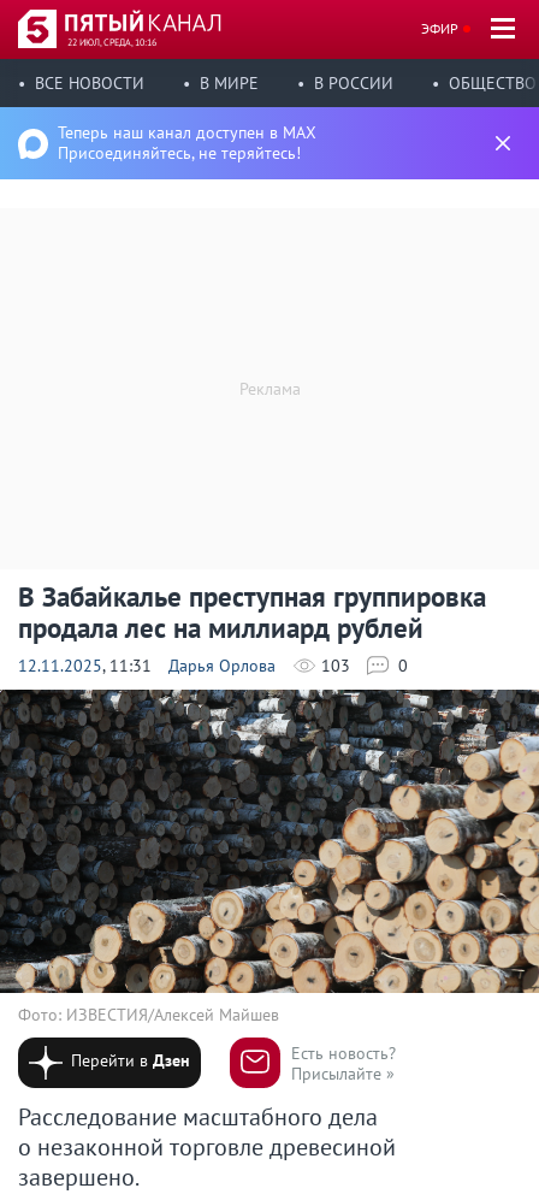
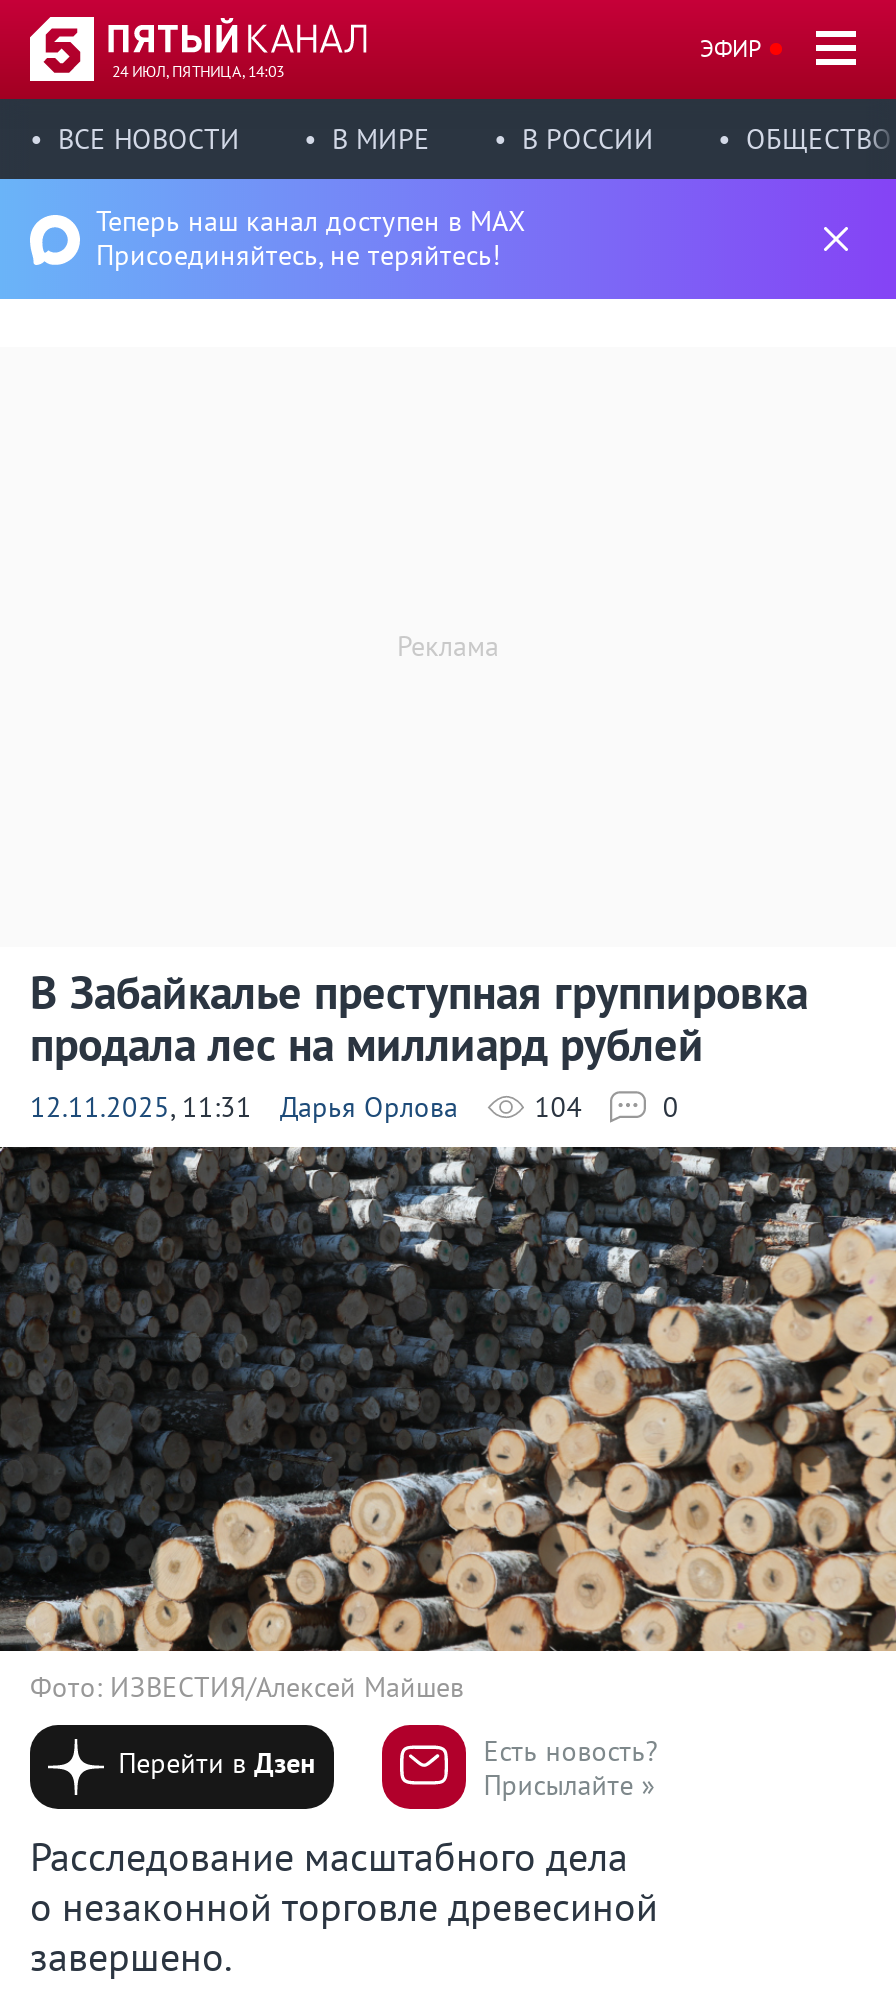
[67,36,156,48] 22 ИЮЛ, СРЕДА, 10:16 -> [112,61,284,81] 24 ИЮЛ, ПЯТНИЦА, 14:03
[321,655,350,676] 103 -> [534,1089,582,1125] 104

